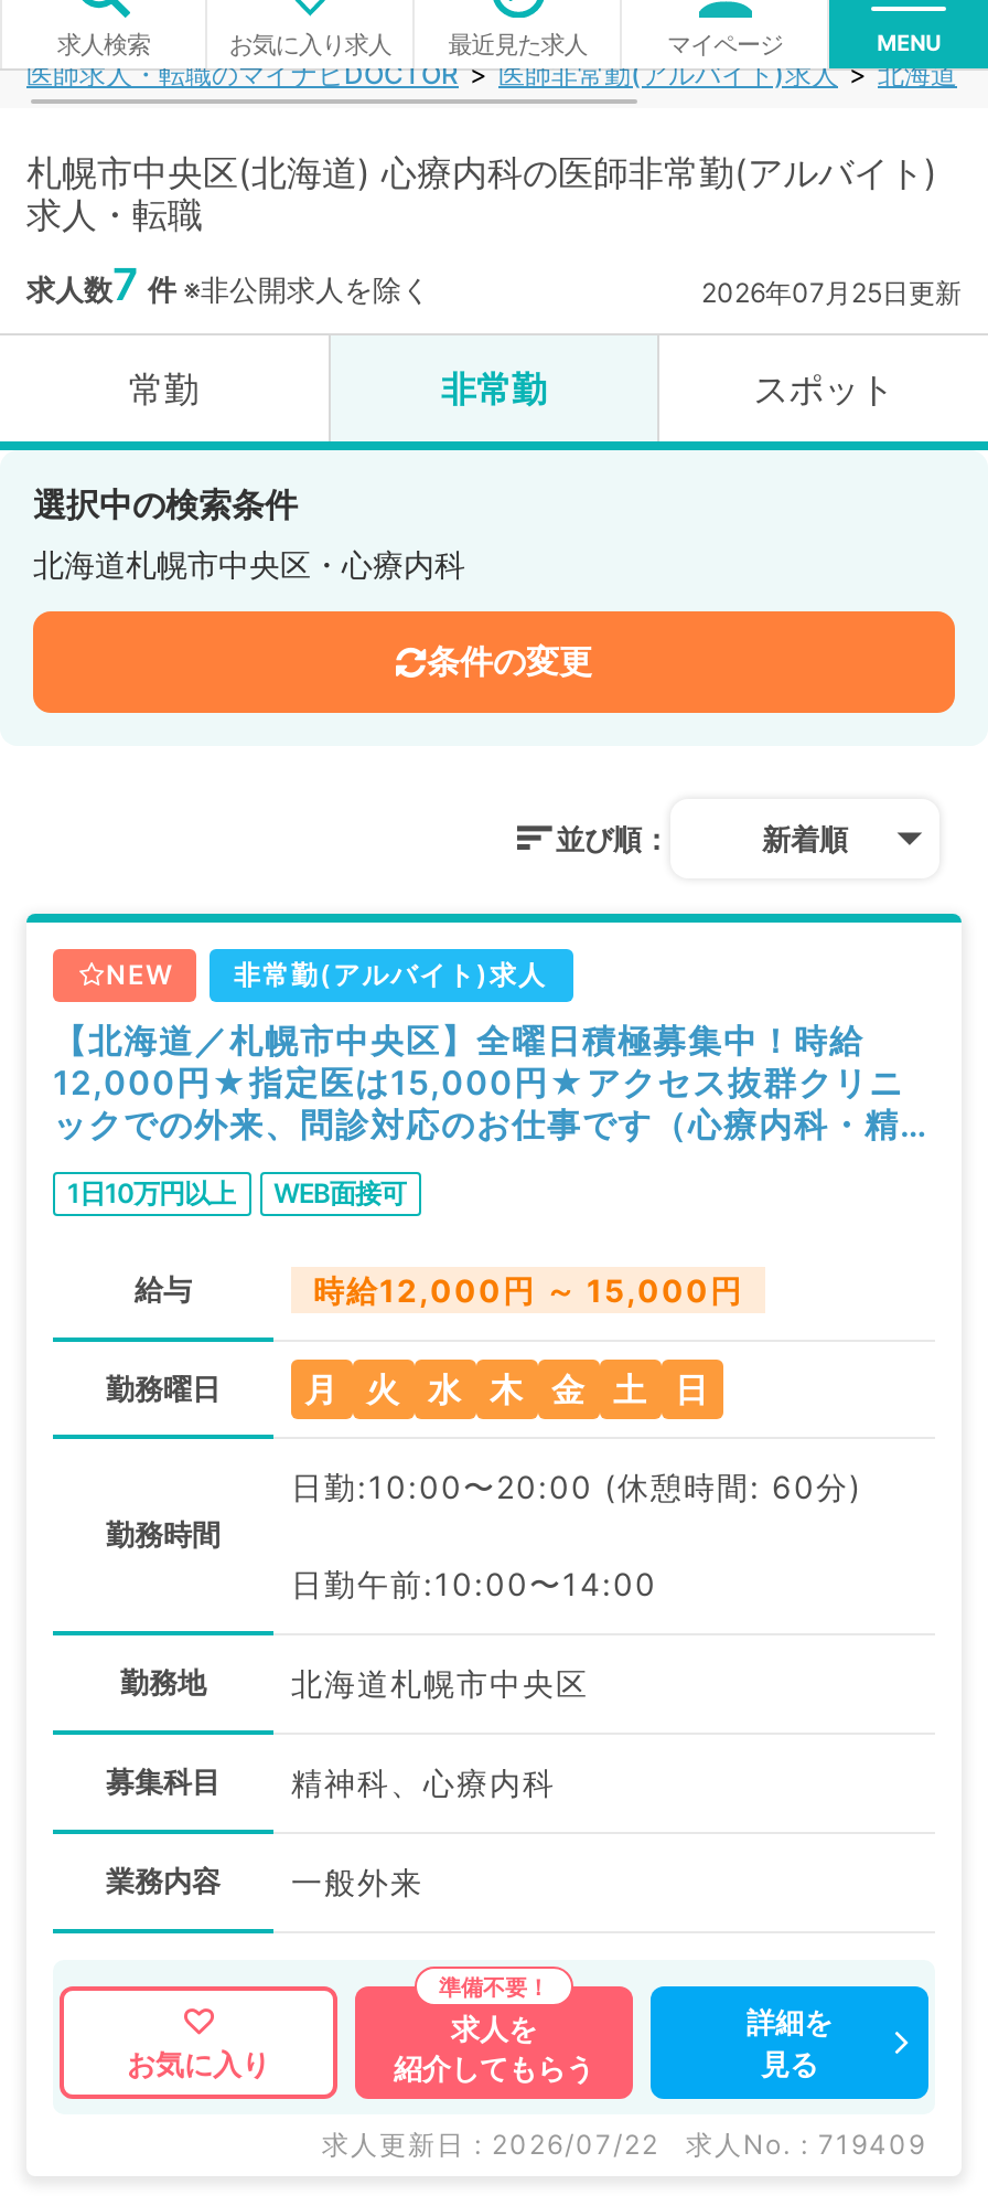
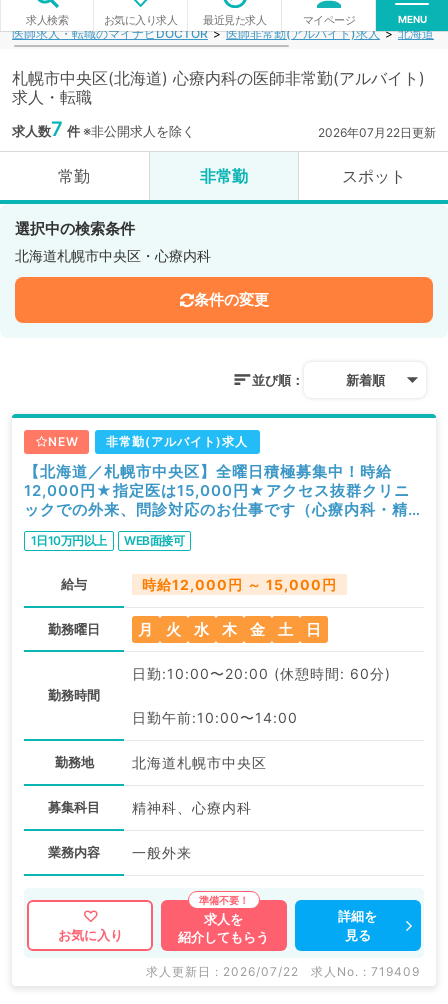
[701,276,962,309] 2026年07月25日更新 -> [318,125,436,140] 2026年07月22日更新

